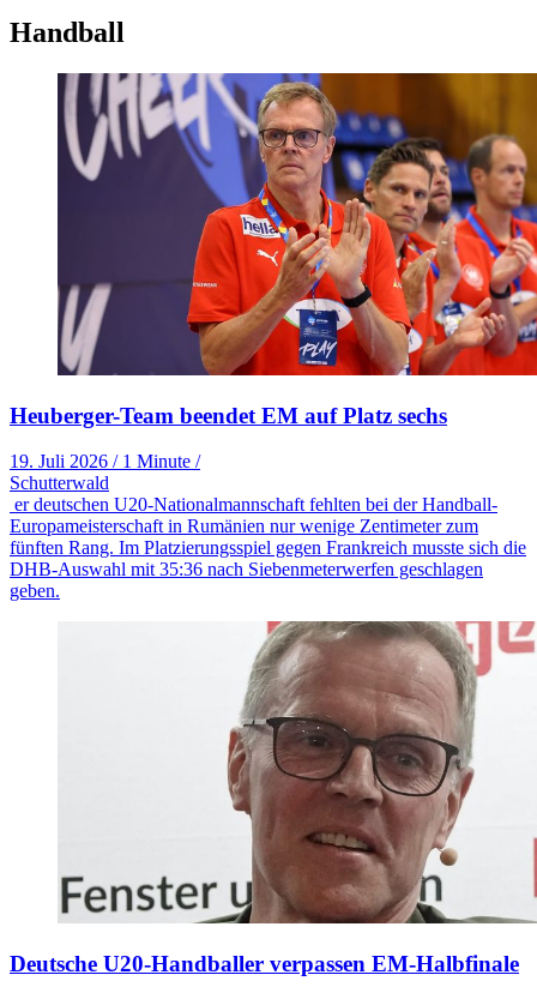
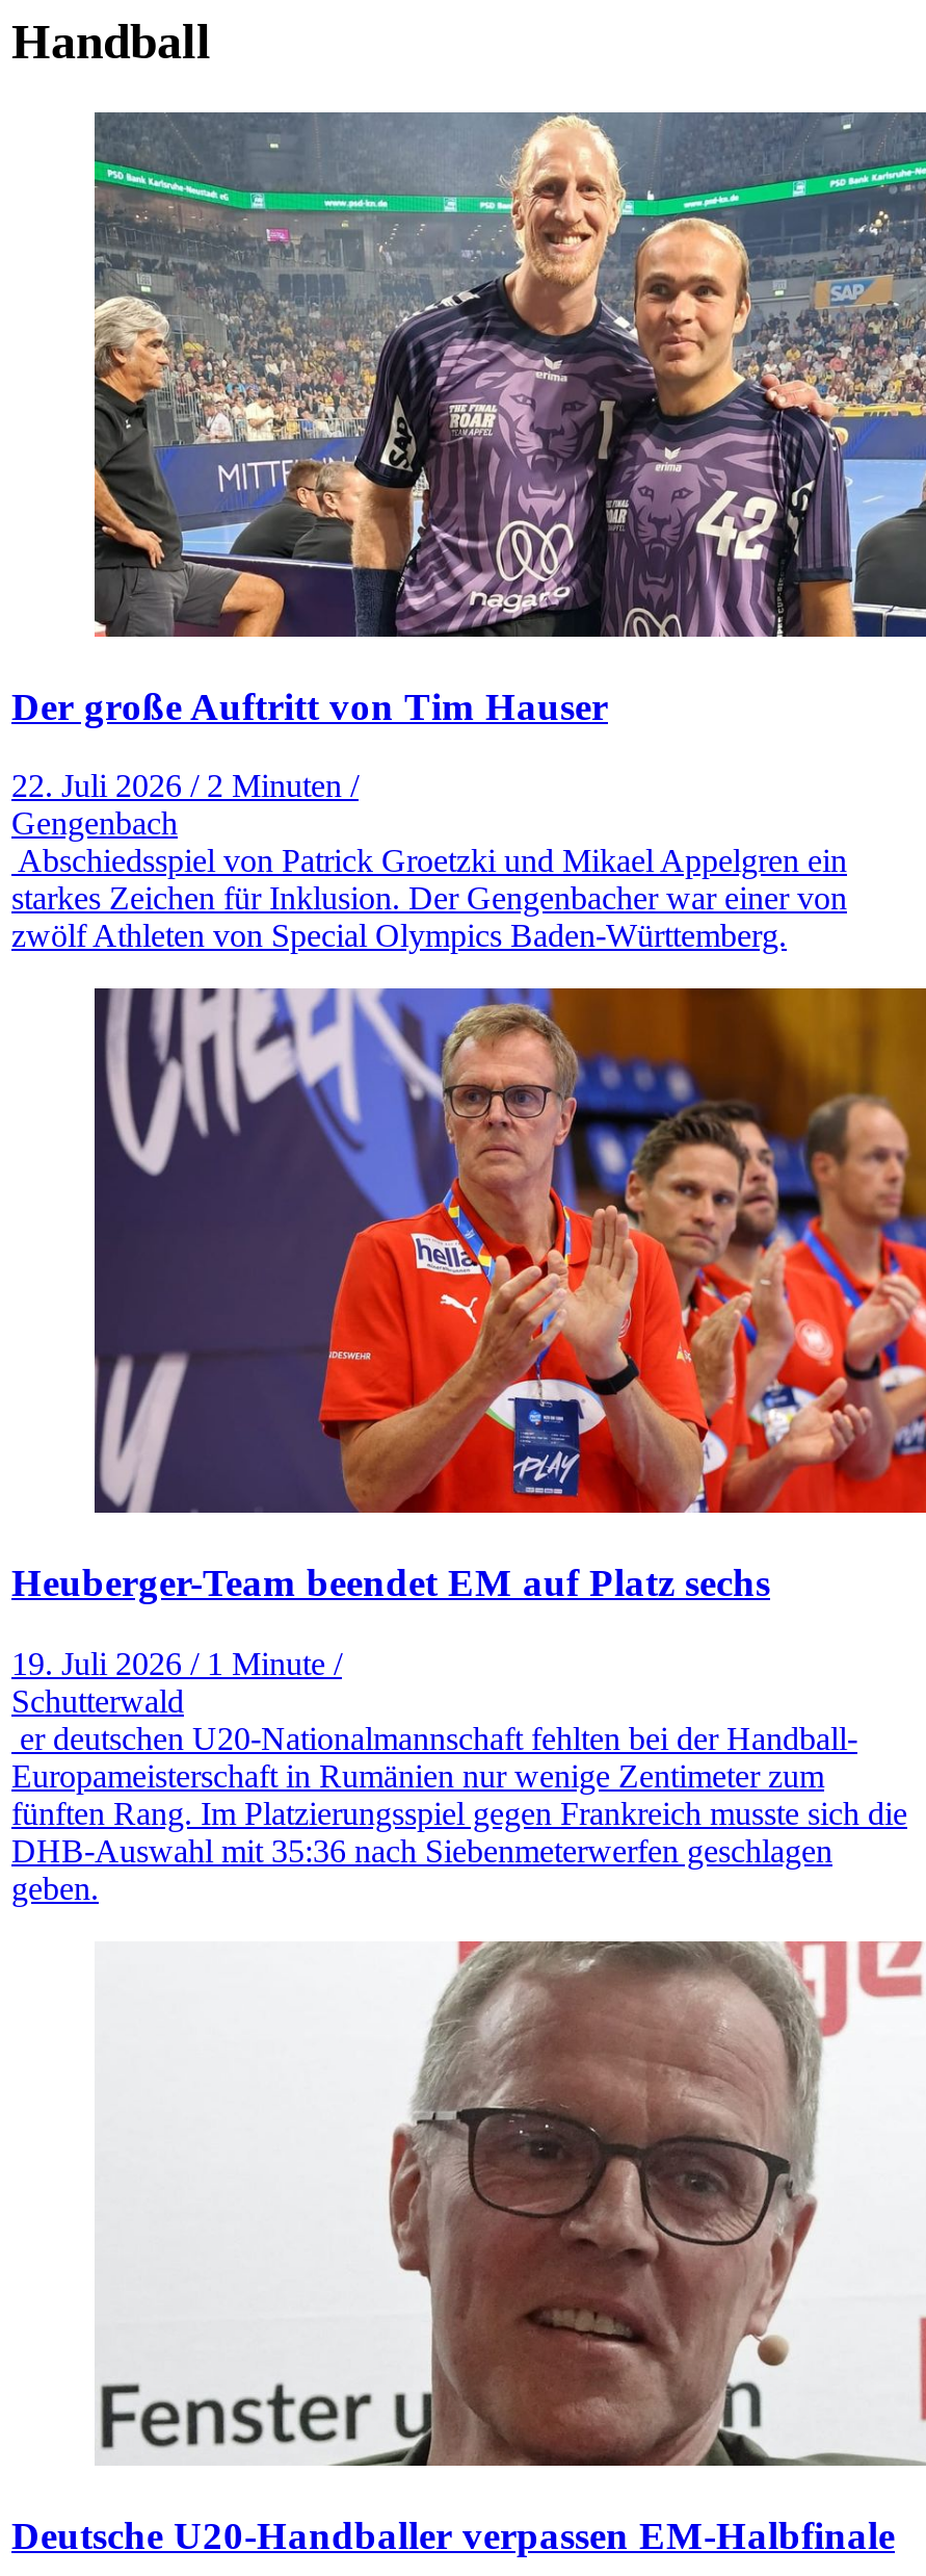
none -> [11,110,920,954] [image] | Der große Auftritt von Tim Hauser | 22. Juli 2026 / 2 Minuten / | Gengenbach | Abschiedsspiel von Patrick Groetzki und Mikael Appelgren ein | starkes Zeichen für Inklusion. Der Gengenbacher war einer von | zwölf Athleten von Special Olympics Baden-Württemberg.

